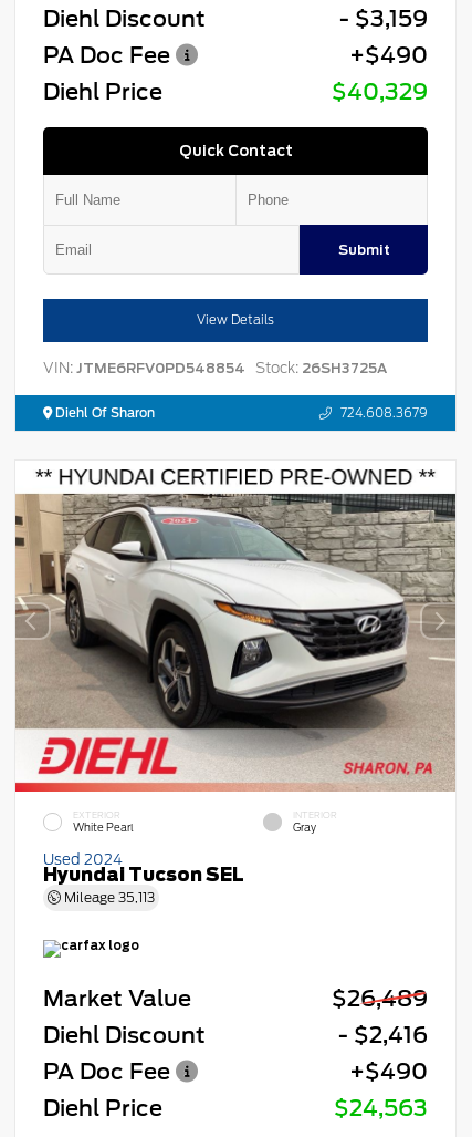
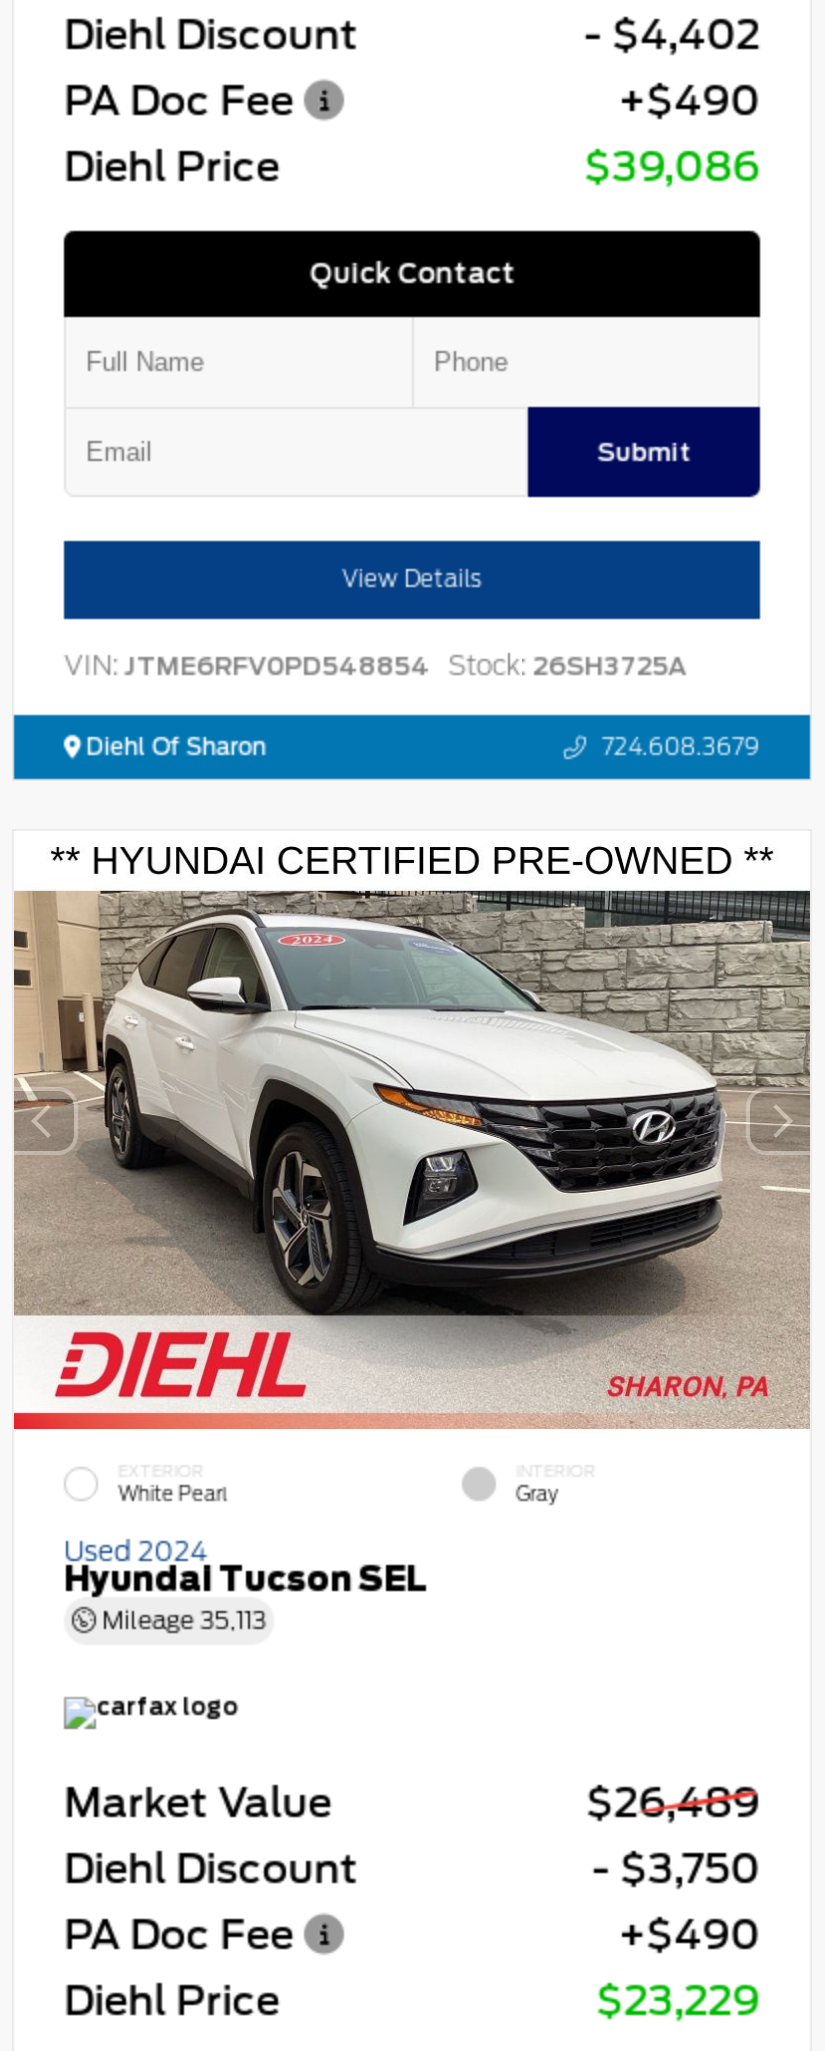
[339,5,428,32] - $3,159 -> [584,9,760,57] - $4,402
[332,78,428,105] $40,329 -> [584,141,760,189] $39,086
[338,1021,428,1047] - $2,416 -> [592,1844,760,1892] - $3,750
[334,1094,428,1120] $24,563 -> [596,1976,760,2024] $23,229

